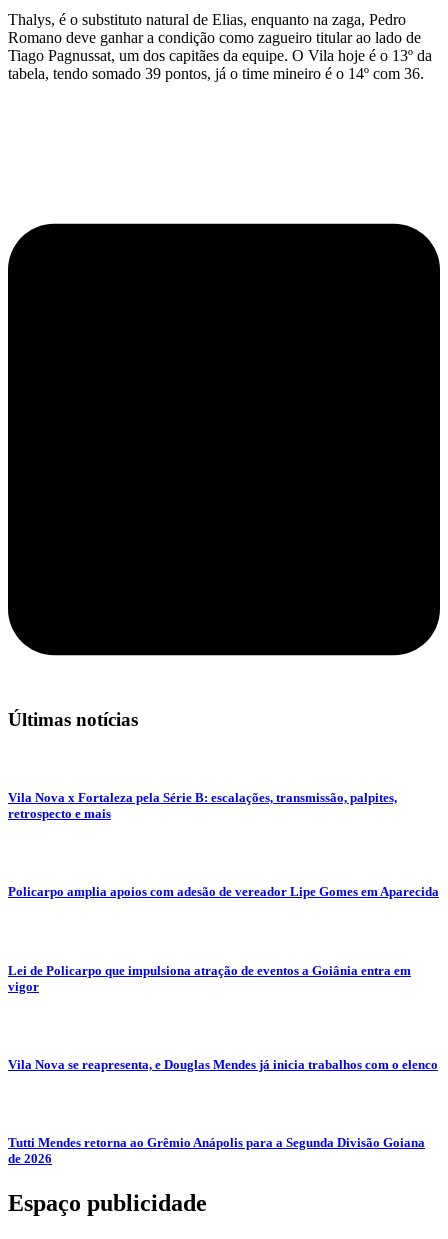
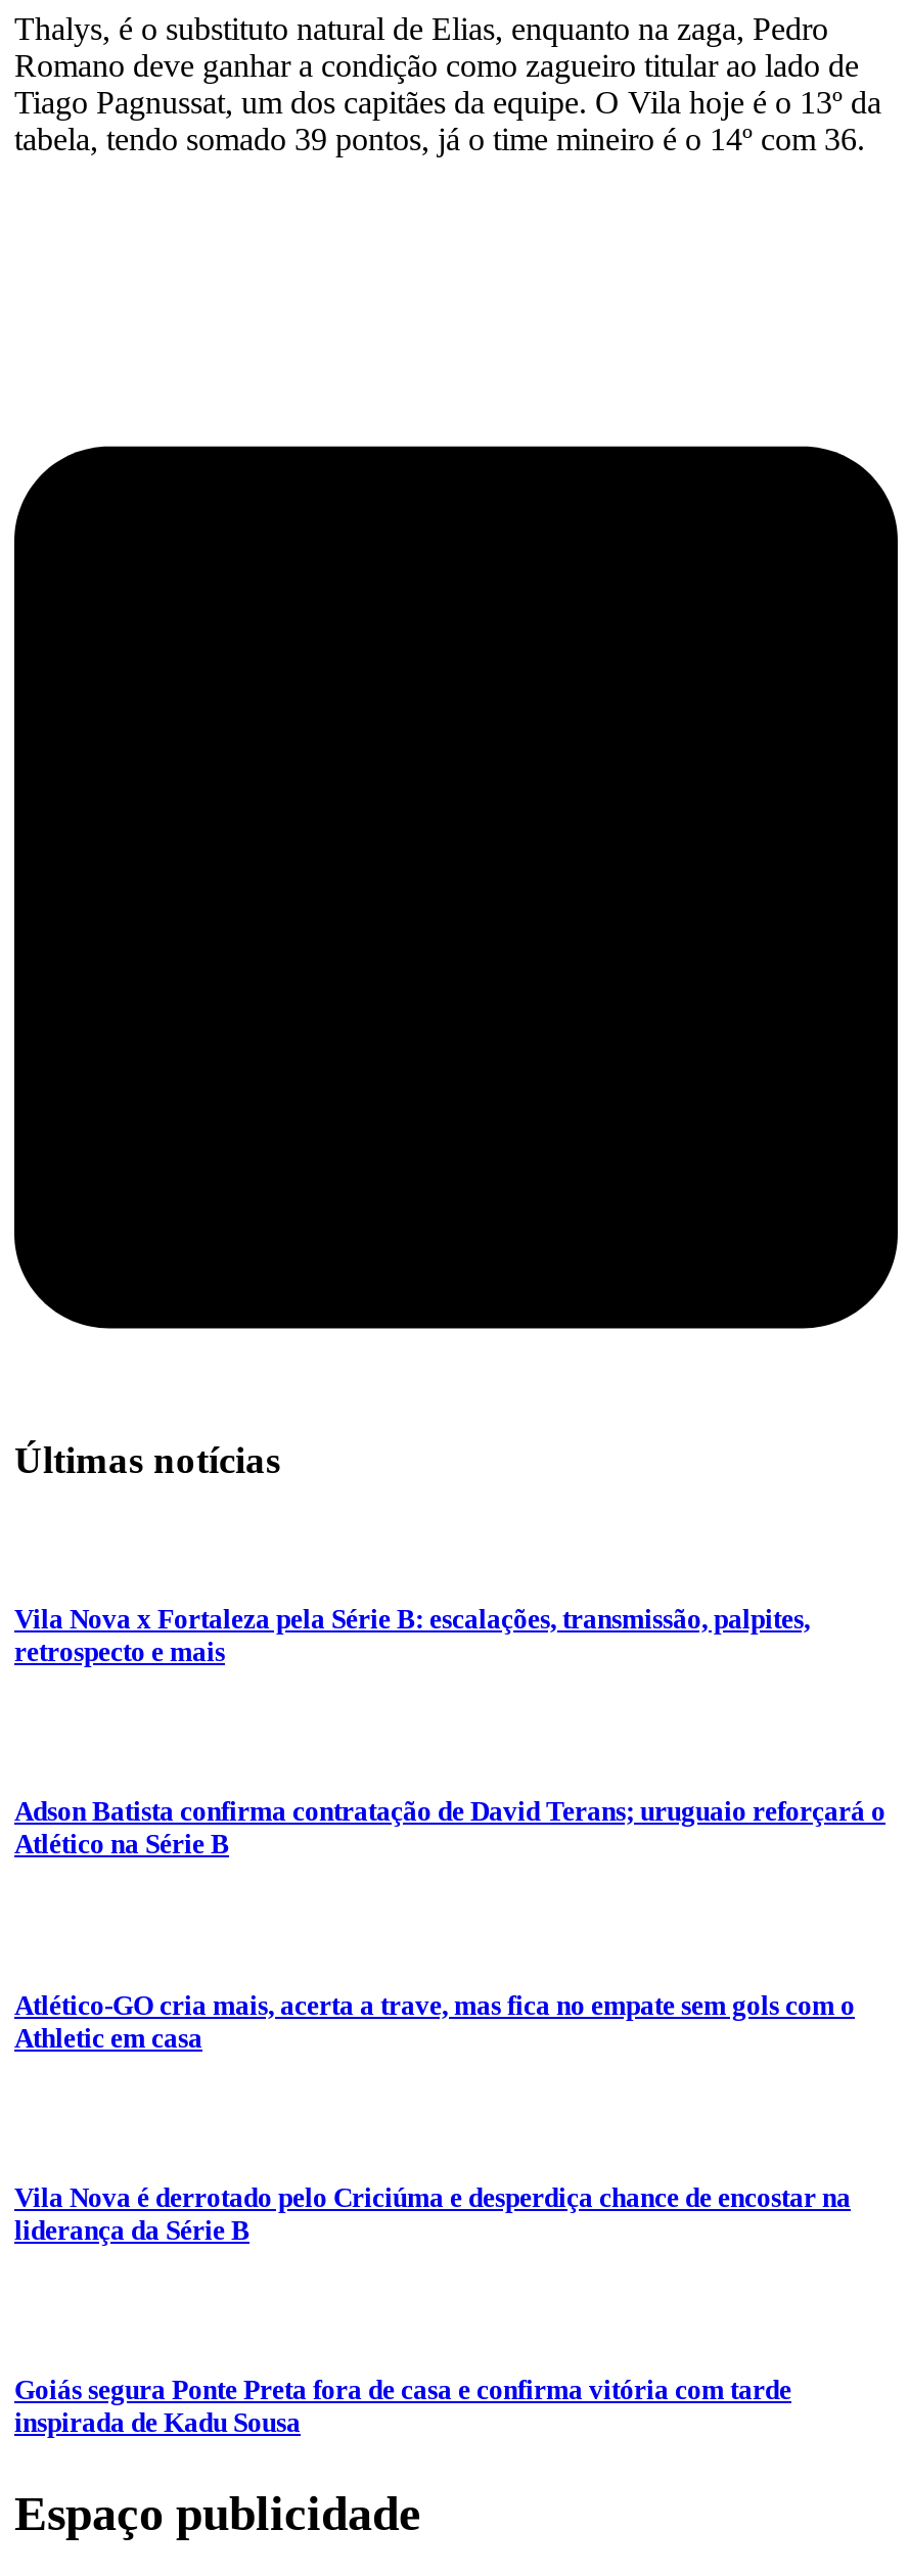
[8,884,439,899] Policarpo amplia apoios com adesão de vereador Lipe Gomes em Aparecida -> [14,1797,885,1860] Adson Batista confirma contratação de David Terans; uruguaio reforçará o | Atlético na Série B
[8,963,411,994] Lei de Policarpo que impulsiona atração de eventos a Goiânia entra em | vigor -> [14,1990,855,2053] Atlético-GO cria mais, acerta a trave, mas fica no empate sem gols com o | Athletic em casa
[8,1057,438,1072] Vila Nova se reapresenta, e Douglas Mendes já inicia trabalhos com o elenco -> [14,2183,851,2246] Vila Nova é derrotado pelo Criciúma e desperdiça chance de encostar na | liderança da Série B
[8,1135,425,1166] Tutti Mendes retorna ao Grêmio Anápolis para a Segunda Divisão Goiana | de 2026 -> [14,2375,791,2439] Goiás segura Ponte Preta fora de casa e confirma vitória com tarde | inspirada de Kadu Sousa

